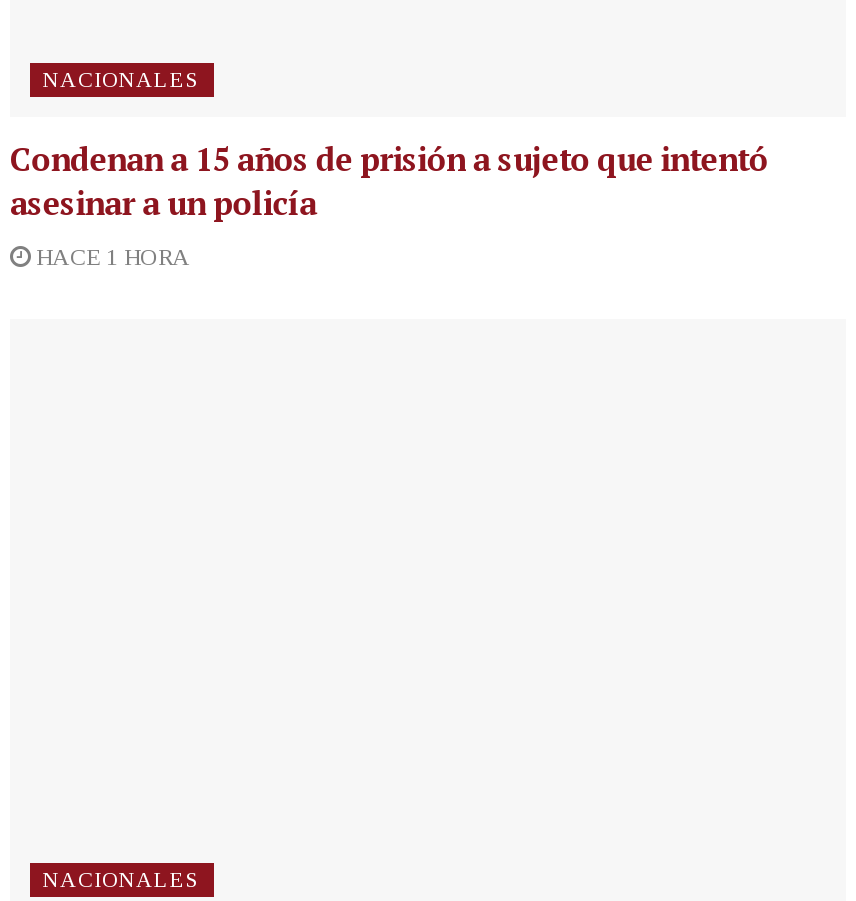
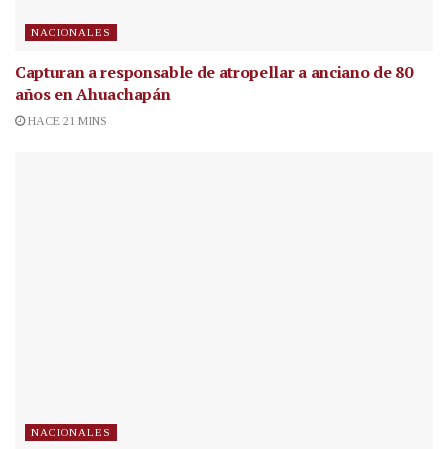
[10,137,768,271] Condenan a 15 años de prisión a sujeto que intentó | asesinar a un policía | HACE 1 HORA -> [15,61,412,128] Capturan a responsable de atropellar a anciano de 80 | años en Ahuachapán | HACE 21 MINS

